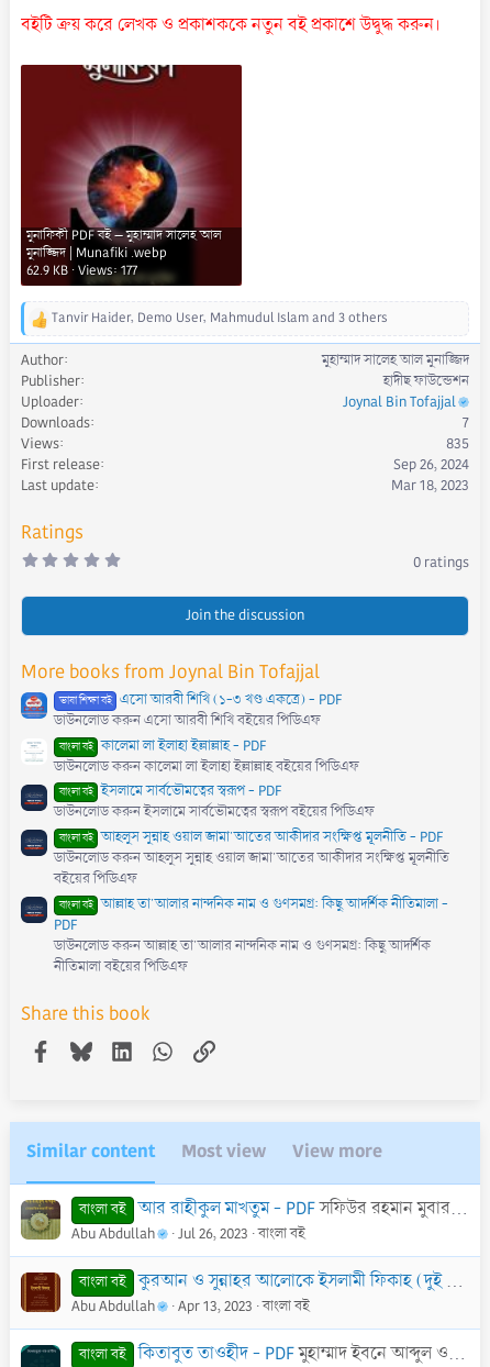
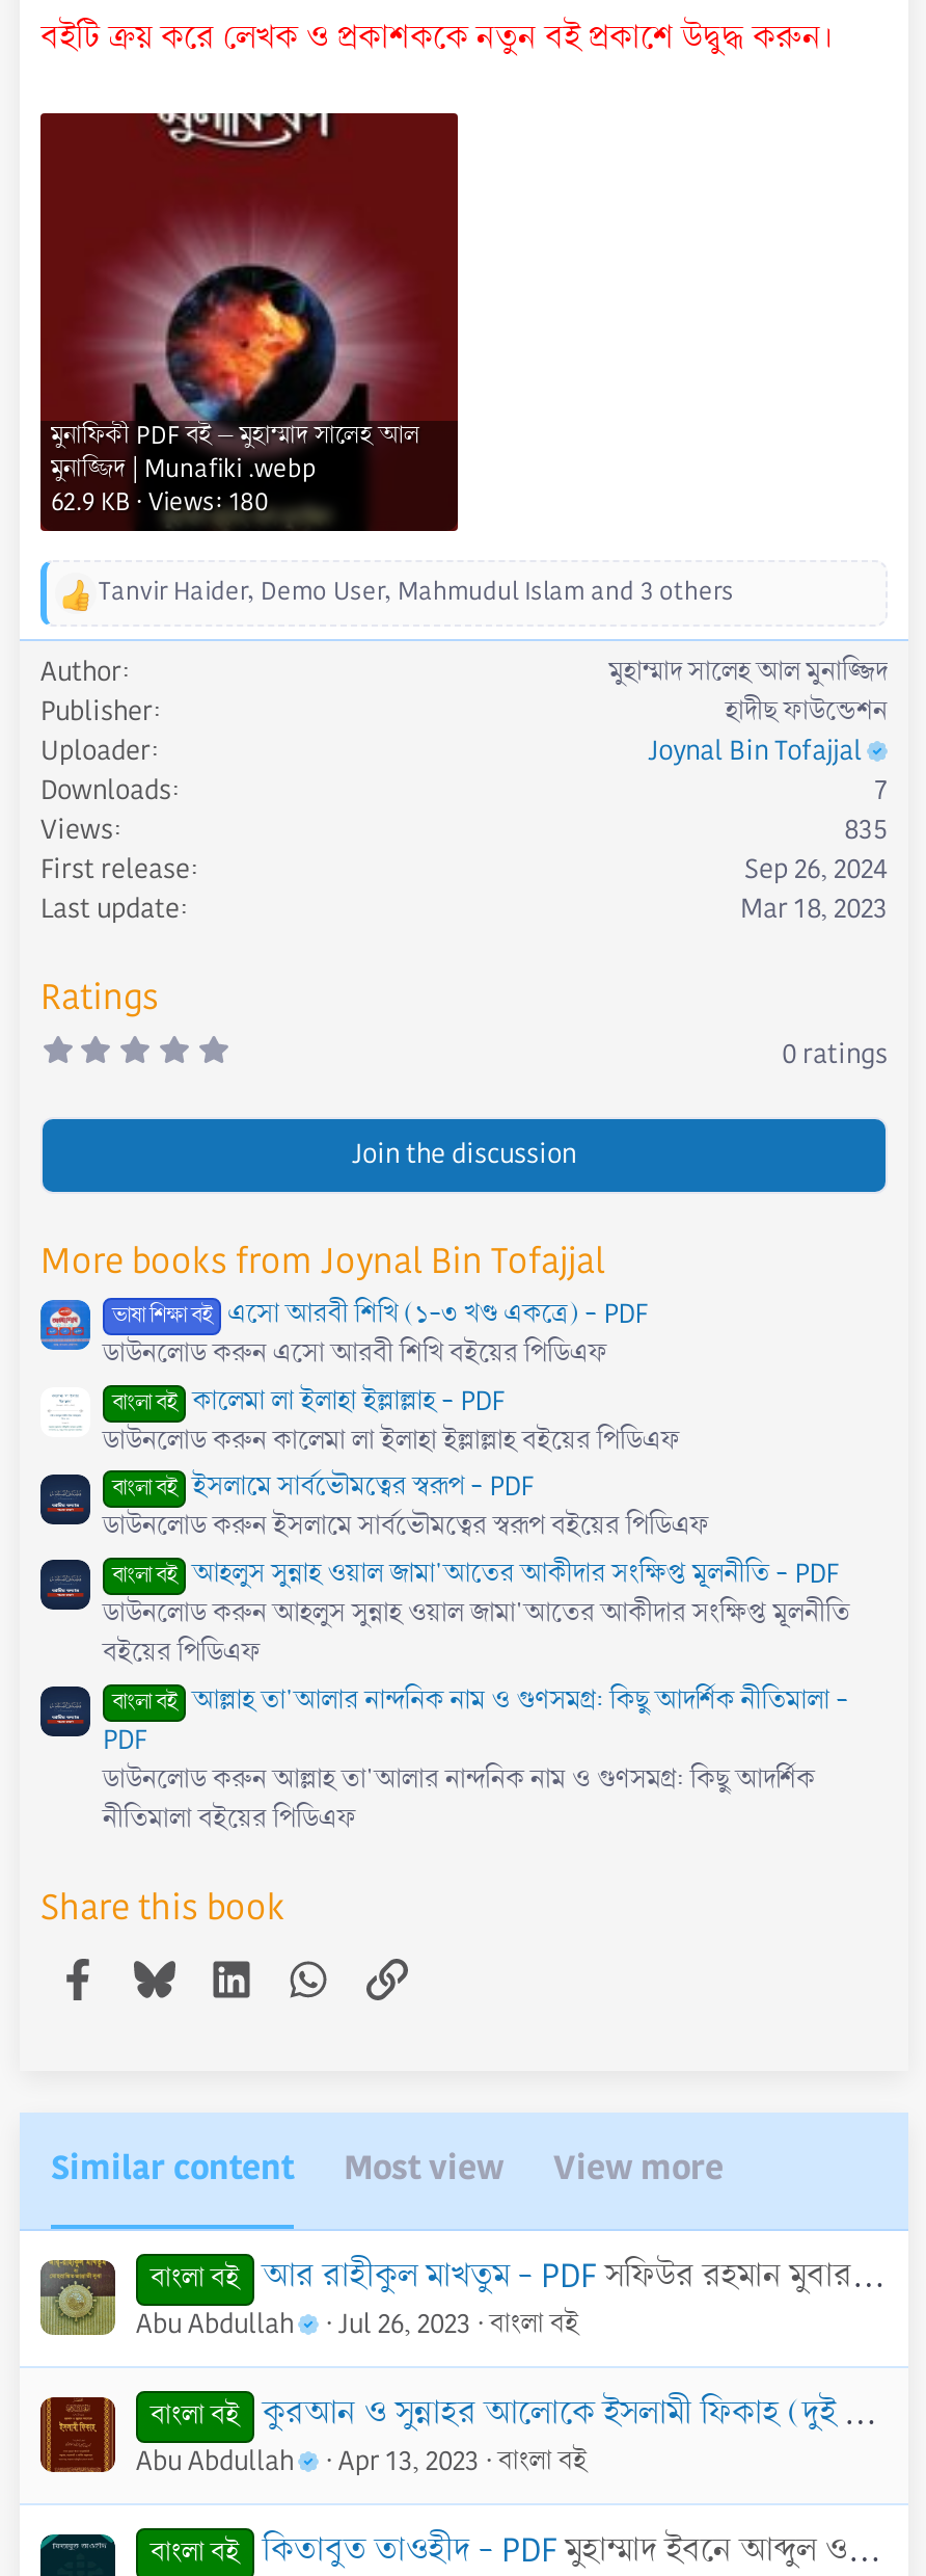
[26,262,137,281] 62.9 KB · Views: 177 -> [51,486,269,521] 62.9 KB · Views: 180

